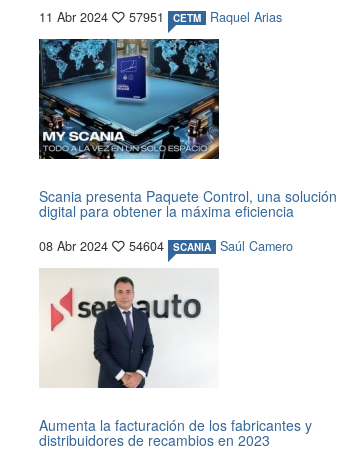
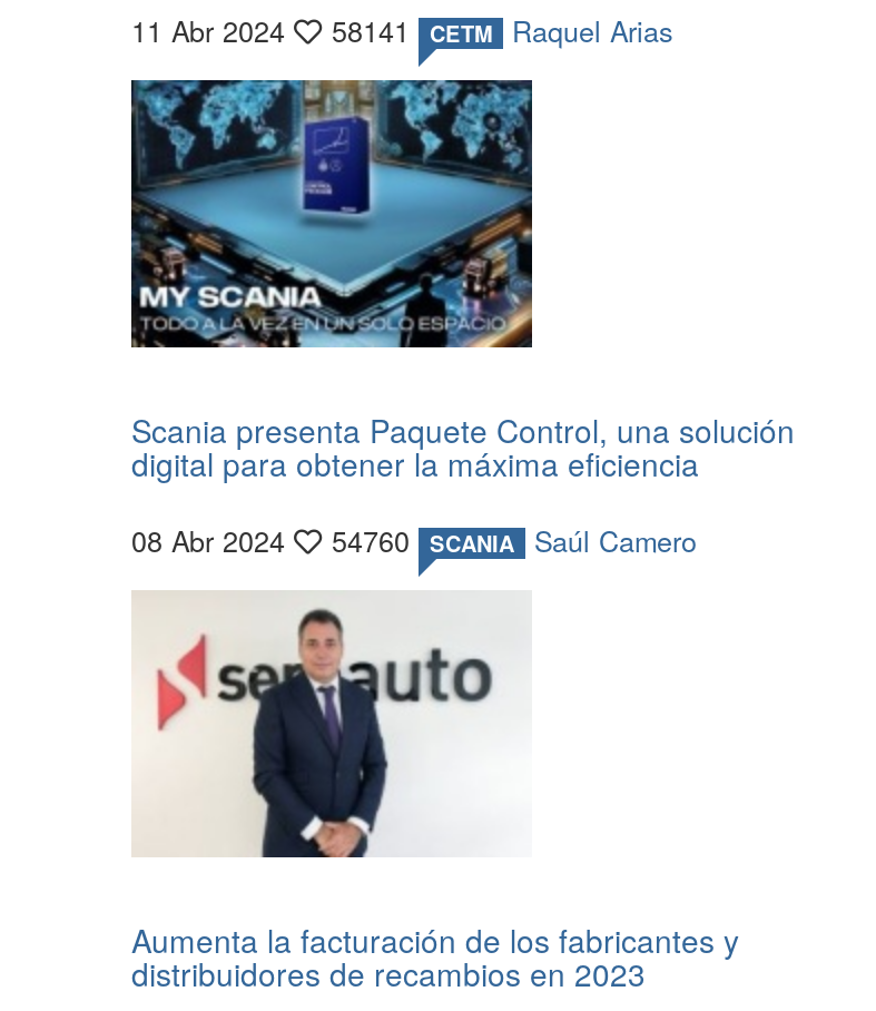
[39,8,282,26] 11 Abr 2024 57951 CETM Raquel Arias -> [131,12,672,52] 11 Abr 2024 58141 CETM Raquel Arias
[39,237,293,255] 08 Abr 2024 54604 SCANIA Saúl Camero -> [131,522,697,562] 08 Abr 2024 54760 SCANIA Saúl Camero

